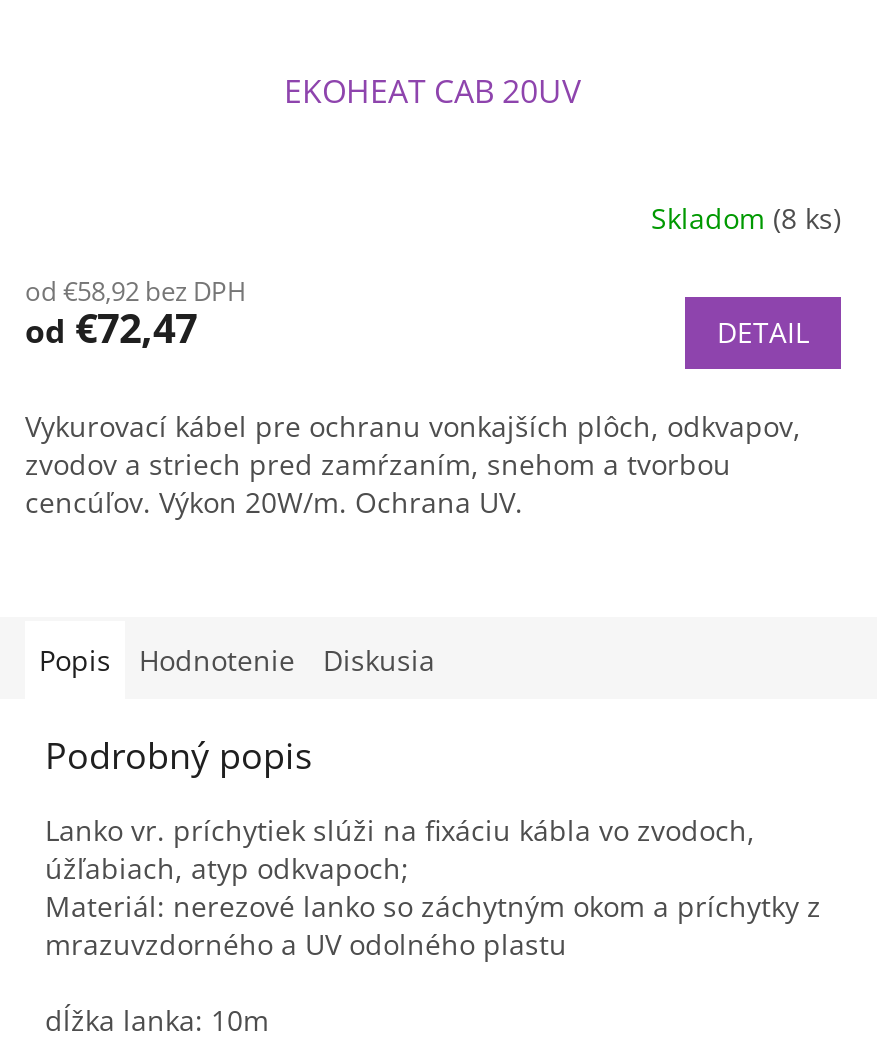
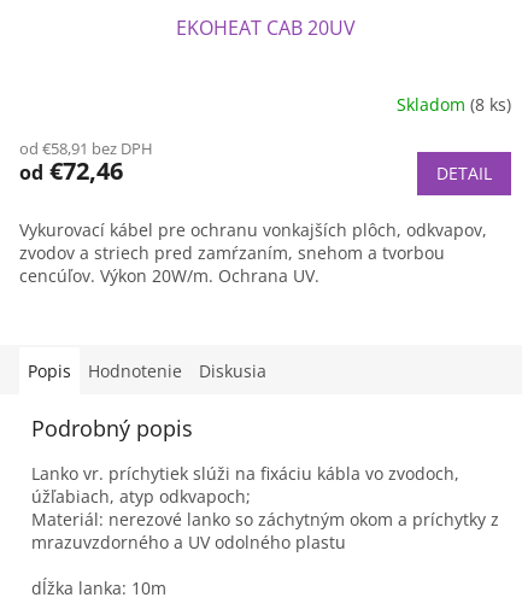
[25,273,247,309] od €58,92 bez DPH -> [19,138,153,159] od €58,91 bez DPH
[25,301,197,355] od€72,47 -> [19,154,123,187] od€72,46

